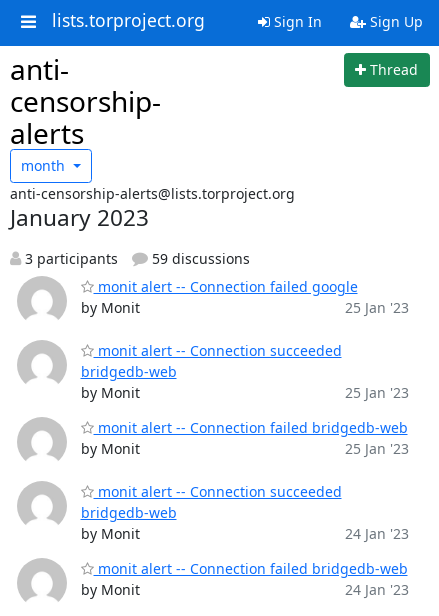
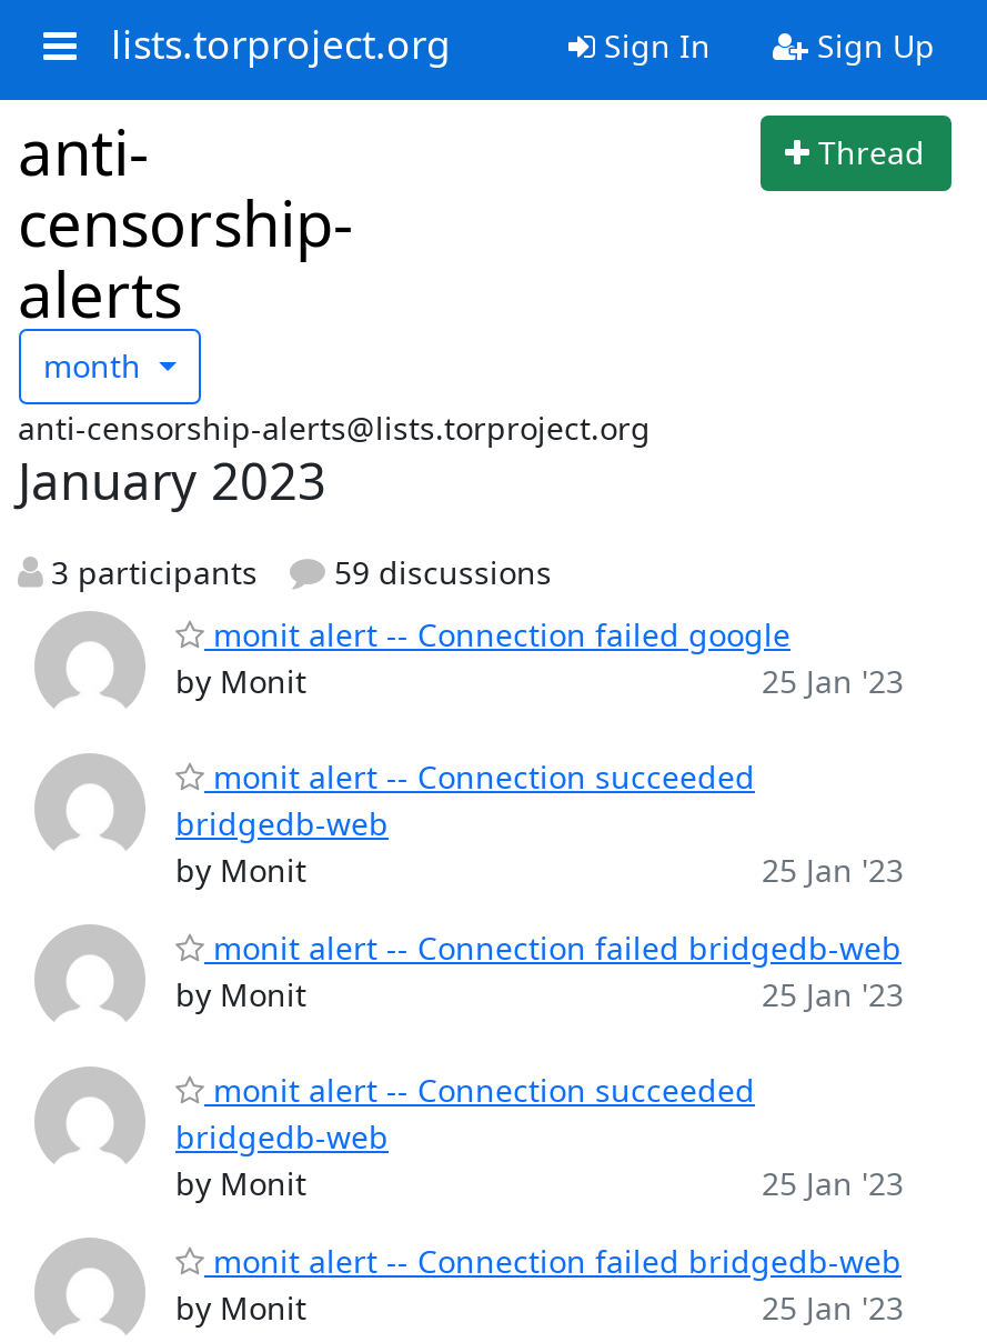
[344,523,408,542] 24 Jan '23 -> [762,1161,904,1203] 25 Jan '23
[344,579,408,598] 24 Jan '23 -> [762,1285,904,1328] 25 Jan '23

